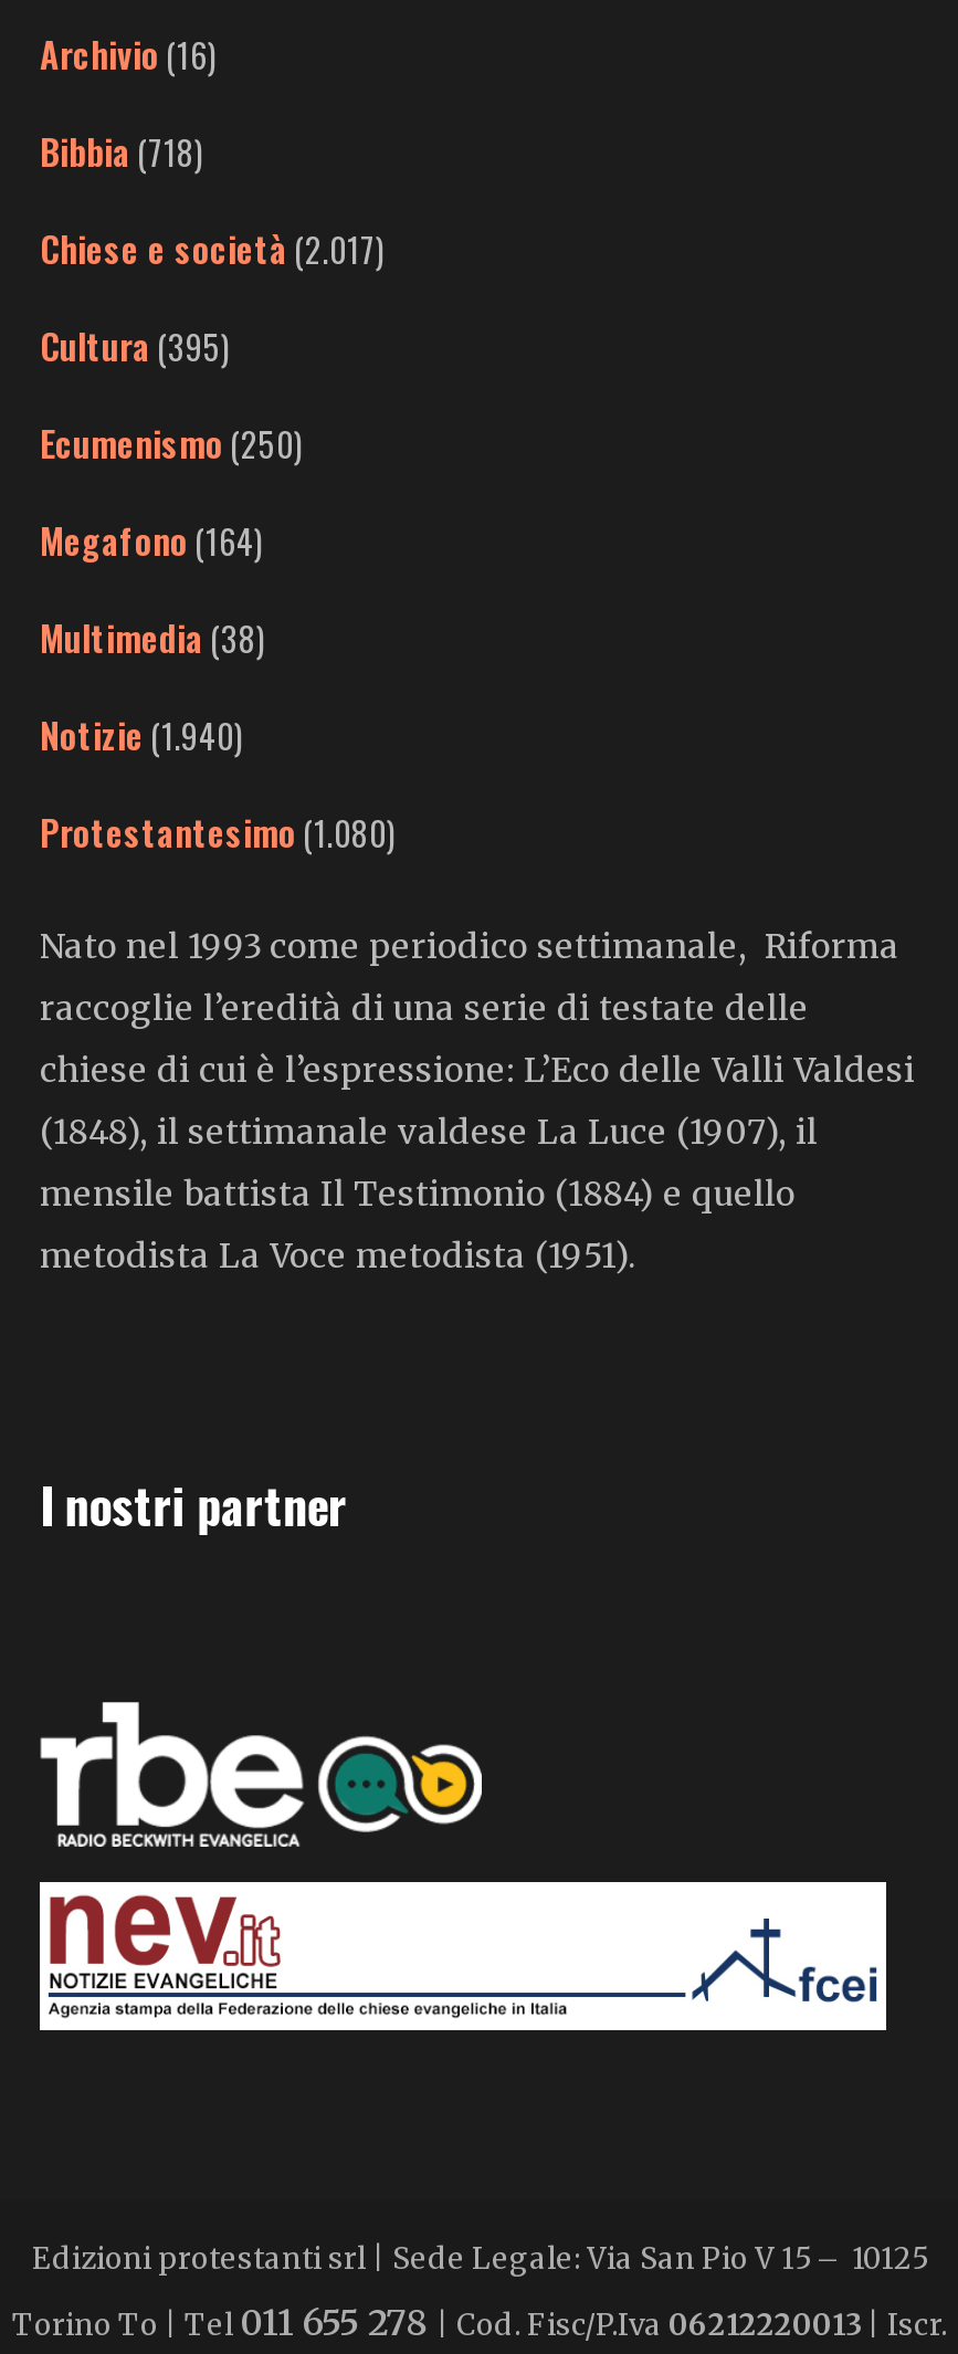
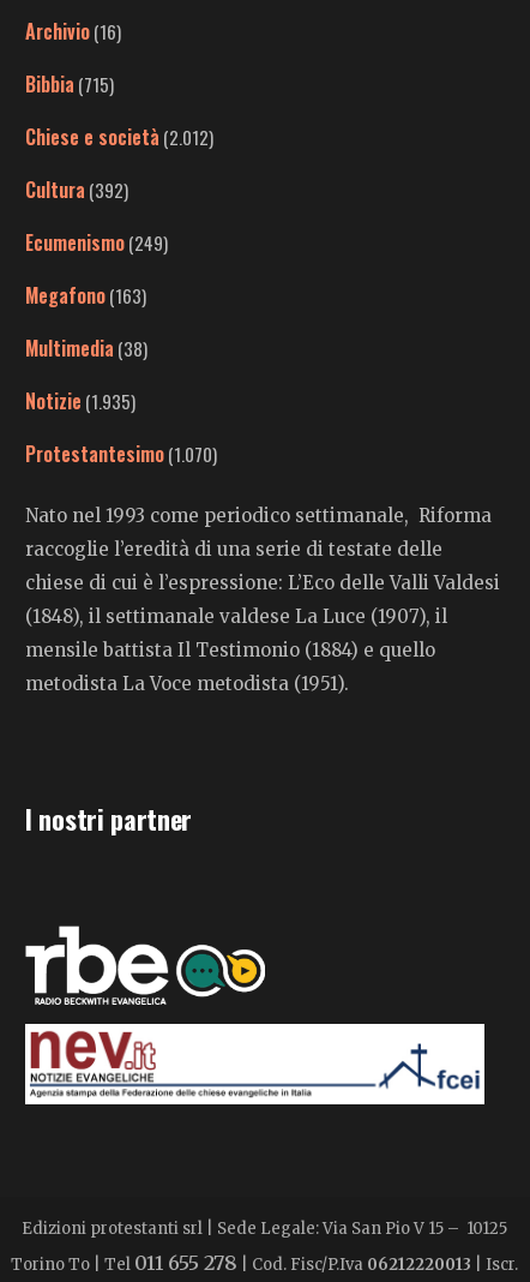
[40,125,203,178] Bibbia (718) -> [25,70,114,98] Bibbia (715)
[40,222,385,275] Chiese e società (2.017) -> [25,122,213,151] Chiese e società (2.012)
[40,319,230,372] Cultura (395) -> [25,175,128,204] Cultura (392)
[40,417,303,470] Ecumenismo (250) -> [25,228,168,257] Ecumenismo (249)
[40,514,263,567] Megafono (164) -> [25,281,146,310] Megafono (163)
[40,708,243,761] Notizie (1.940) -> [25,387,135,415] Notizie (1.935)
[40,806,396,859] Protestantesimo (1.080) -> [25,439,217,468] Protestantesimo (1.070)

